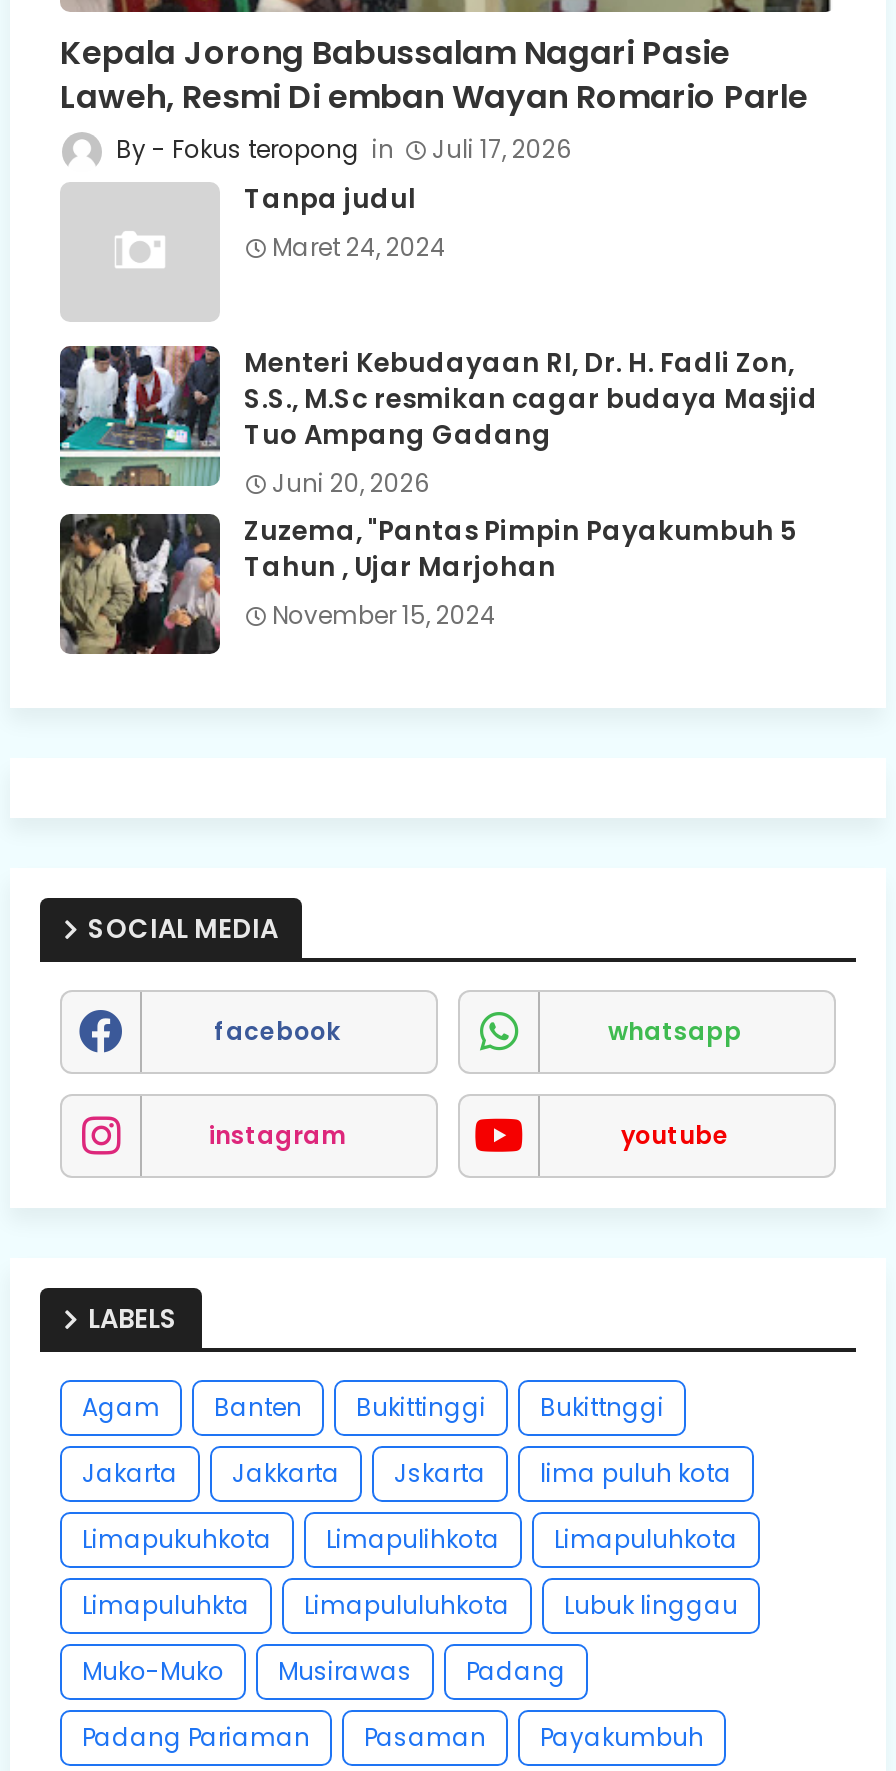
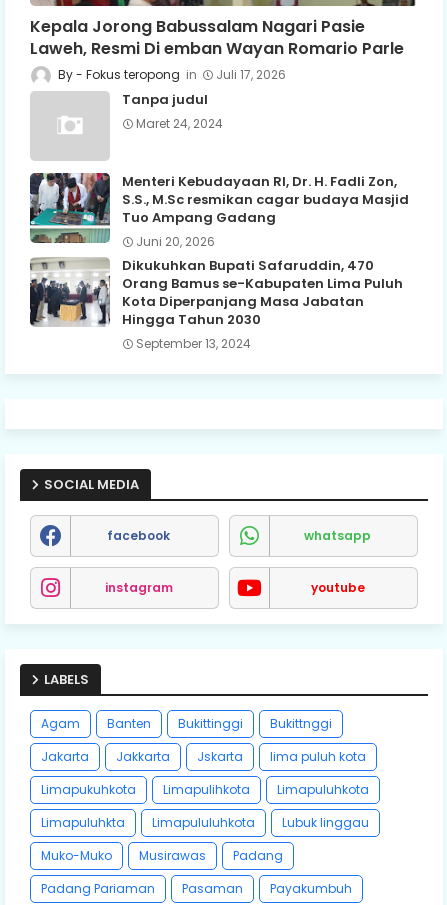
[58,511,798,656] [image] | Zuzema, "Pantas Pimpin Payakumbuh 5 | Tahun , Ujar Marjohan | November 15, 2024 -> [29,256,403,352] [image] | Dikukuhkan Bupati Safaruddin, 470 | Orang Bamus se-Kabupaten Lima Puluh | Kota Diperpanjang Masa Jabatan | Hingga Tahun 2030 | September 13, 2024

